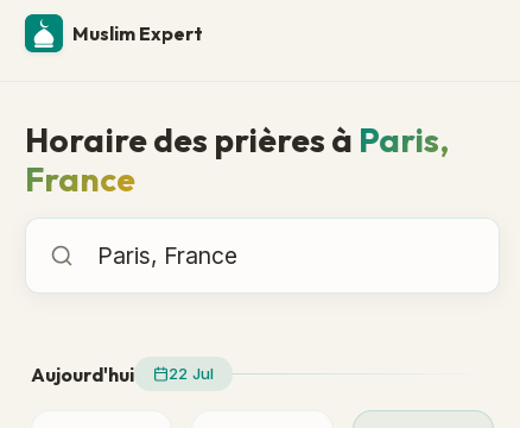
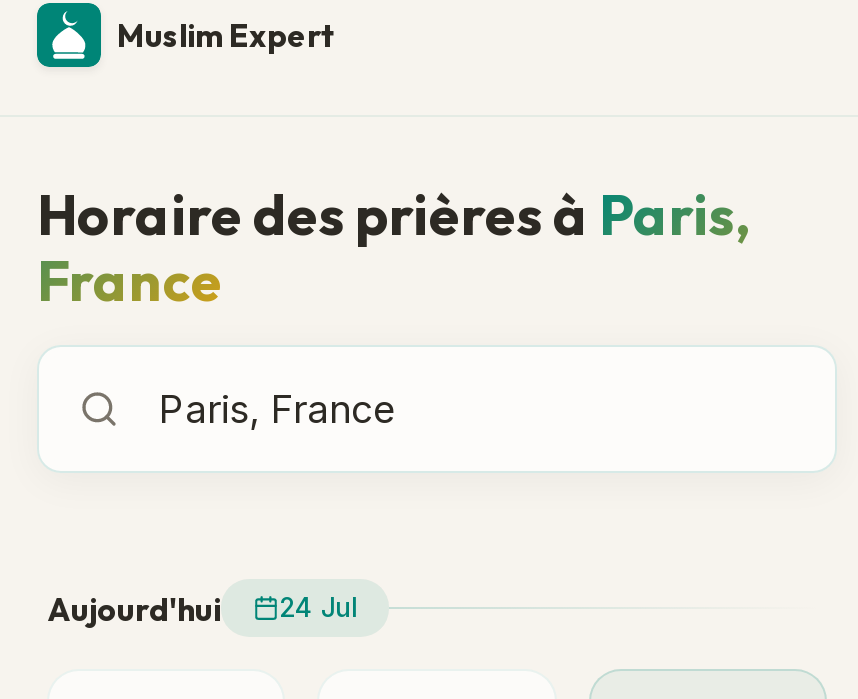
[31,362,214,386] Aujourd'hui 22 Jul -> [47,588,357,628] Aujourd'hui 24 Jul

